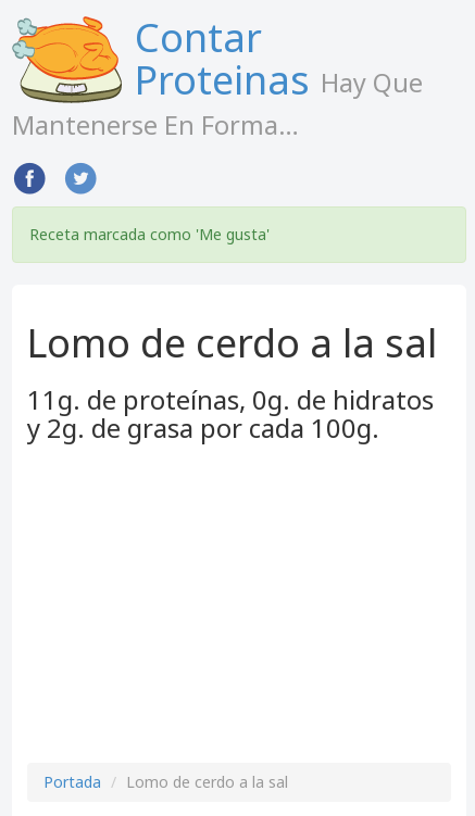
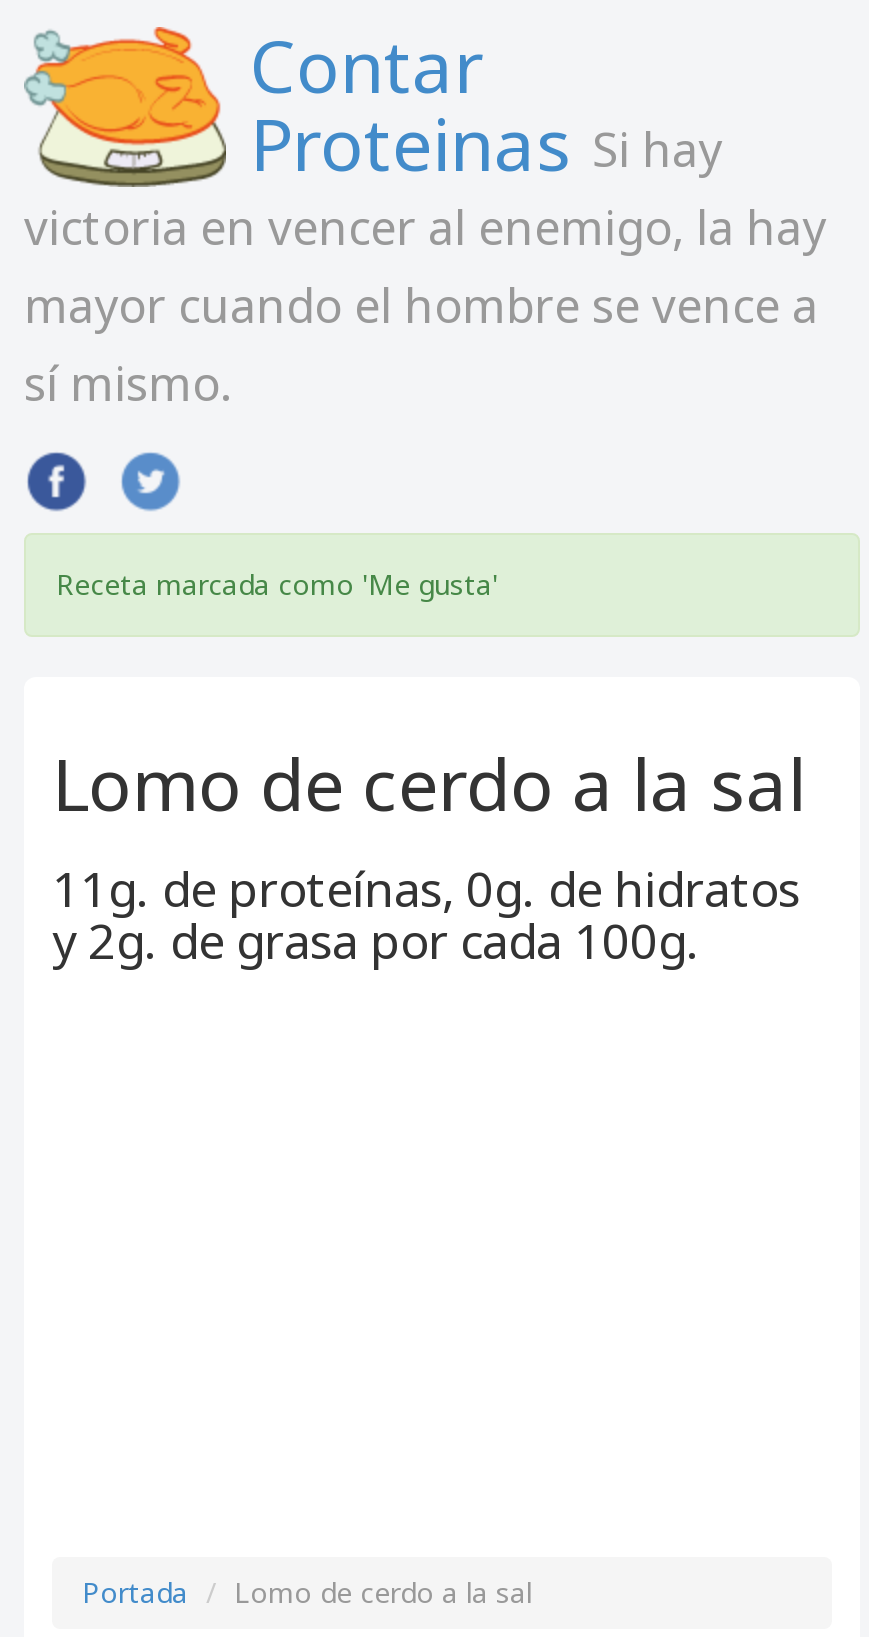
[12,53,423,142] Proteinas Hay Que | Mantenerse En Forma… -> [24,95,826,415] Proteinas Si hay | victoria en vencer al enemigo, la hay | mayor cuando el hombre se vence a | sí mismo.

